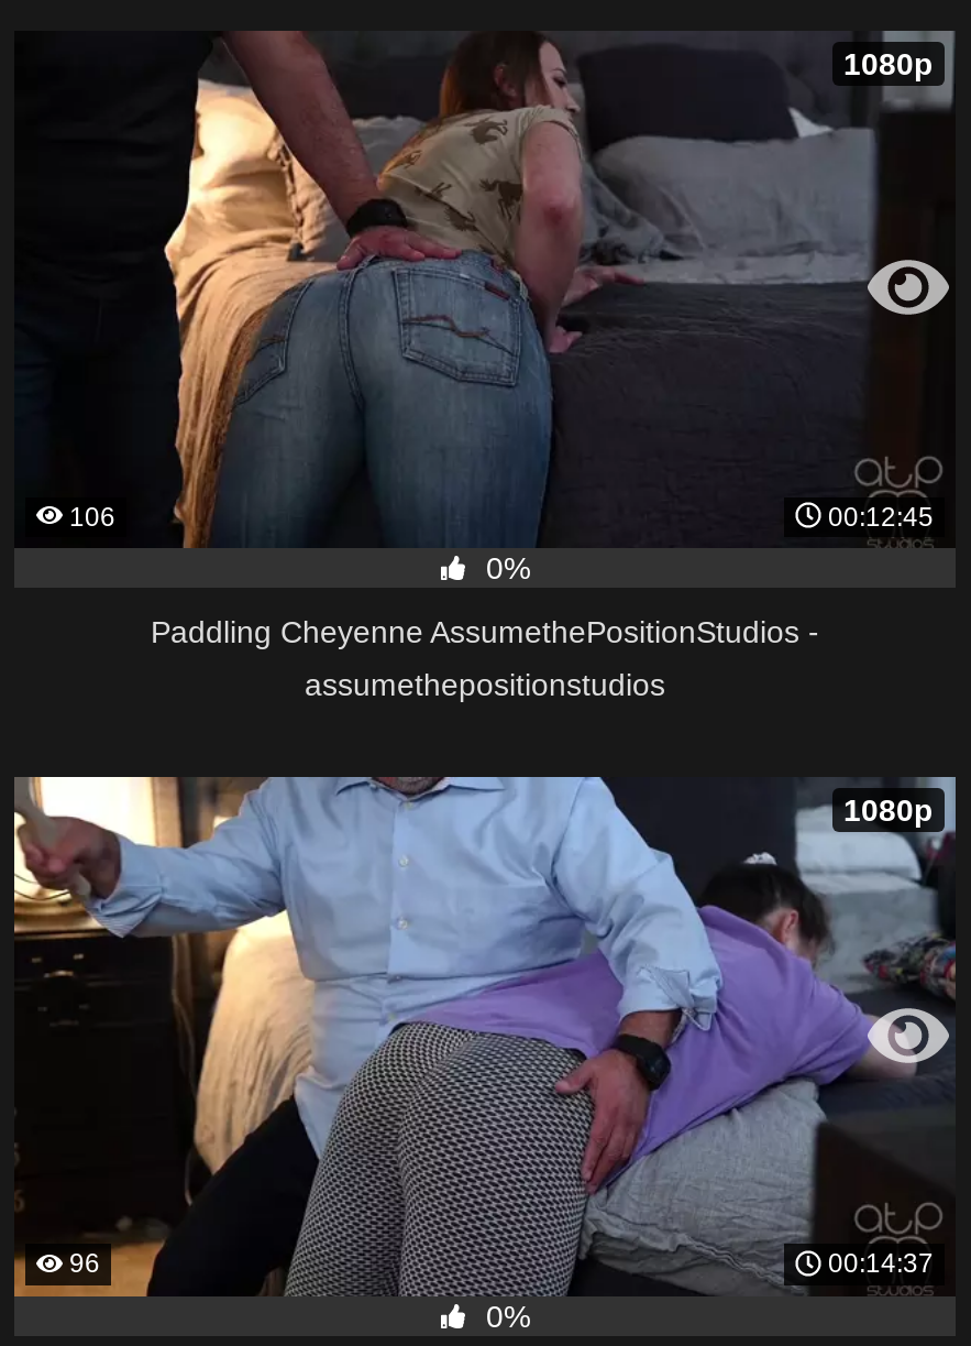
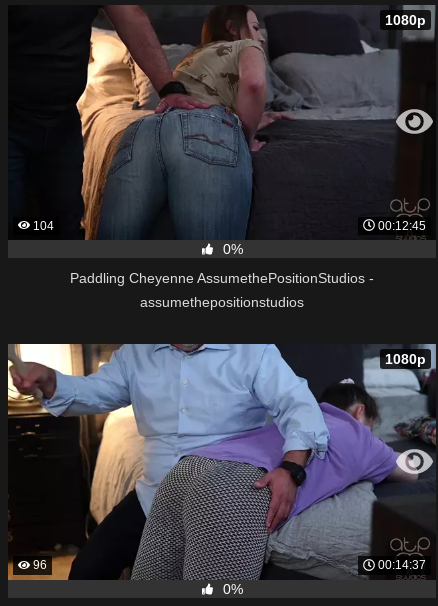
[63,501,115,532] 106 -> [30,219,54,233] 104

